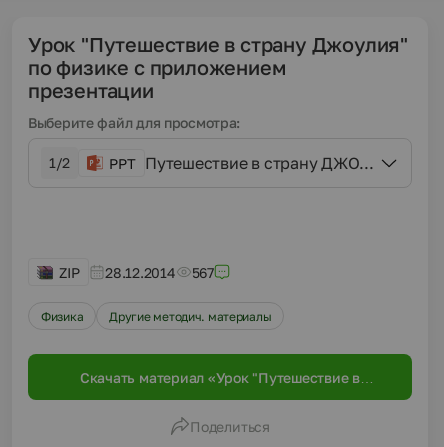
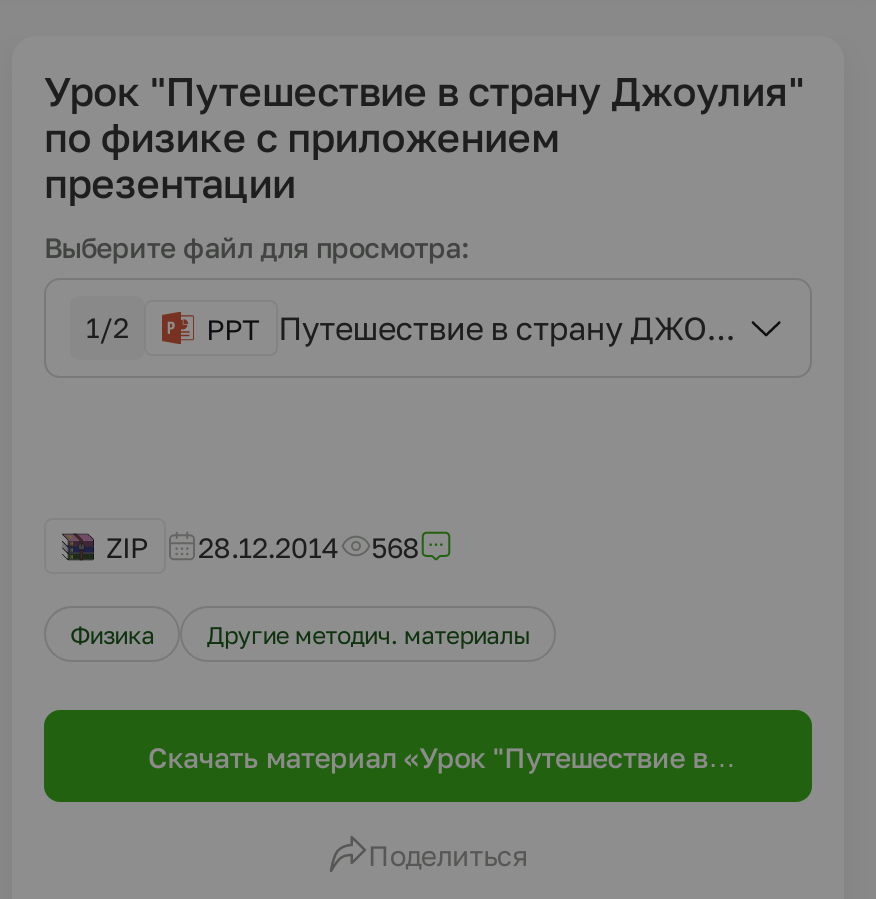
[59,263,214,280] ZIP 28.12.2014 567 -> [106,529,420,563] ZIP 28.12.2014 568

